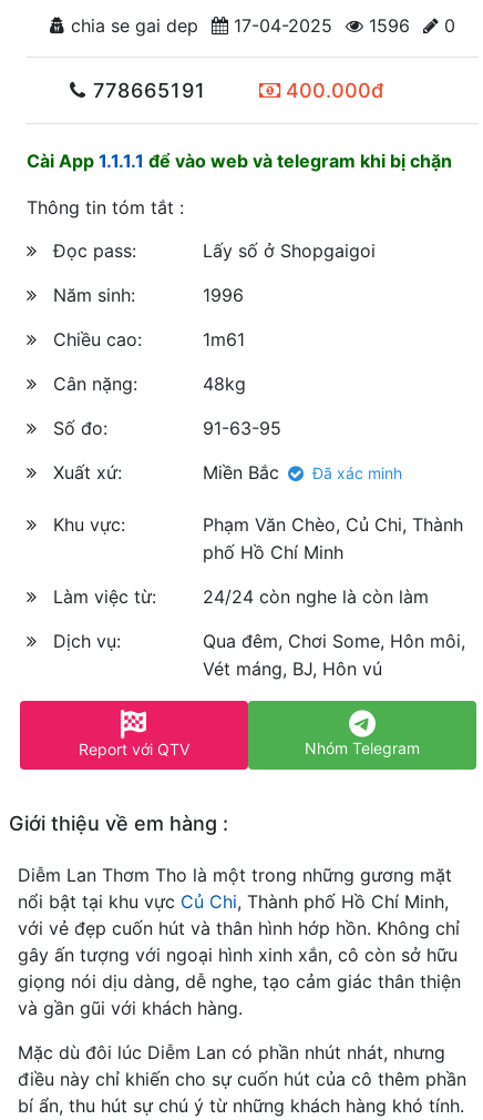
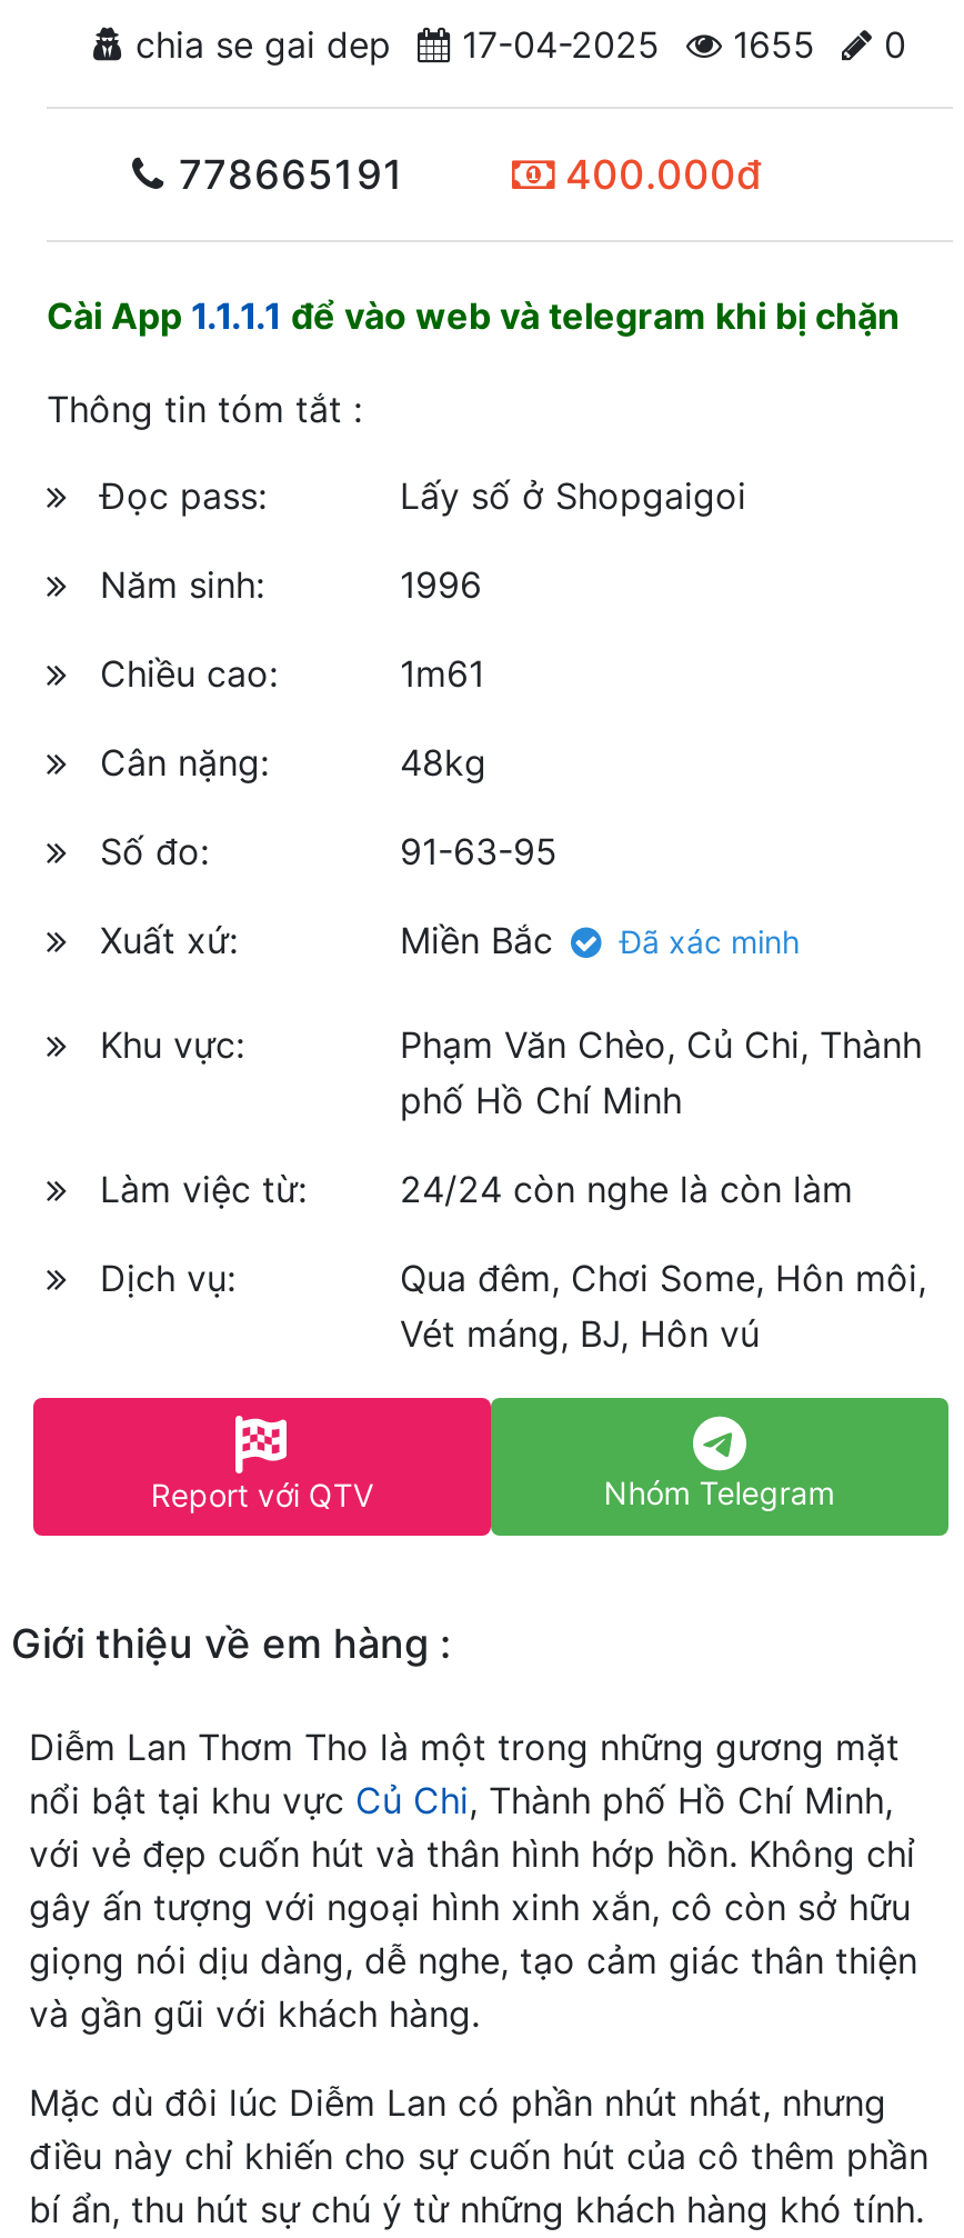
[65,15,455,37] chia se gai dep 17-04-2025 1596 0 -> [124,22,906,67] chia se gai dep 17-04-2025 1655 0

